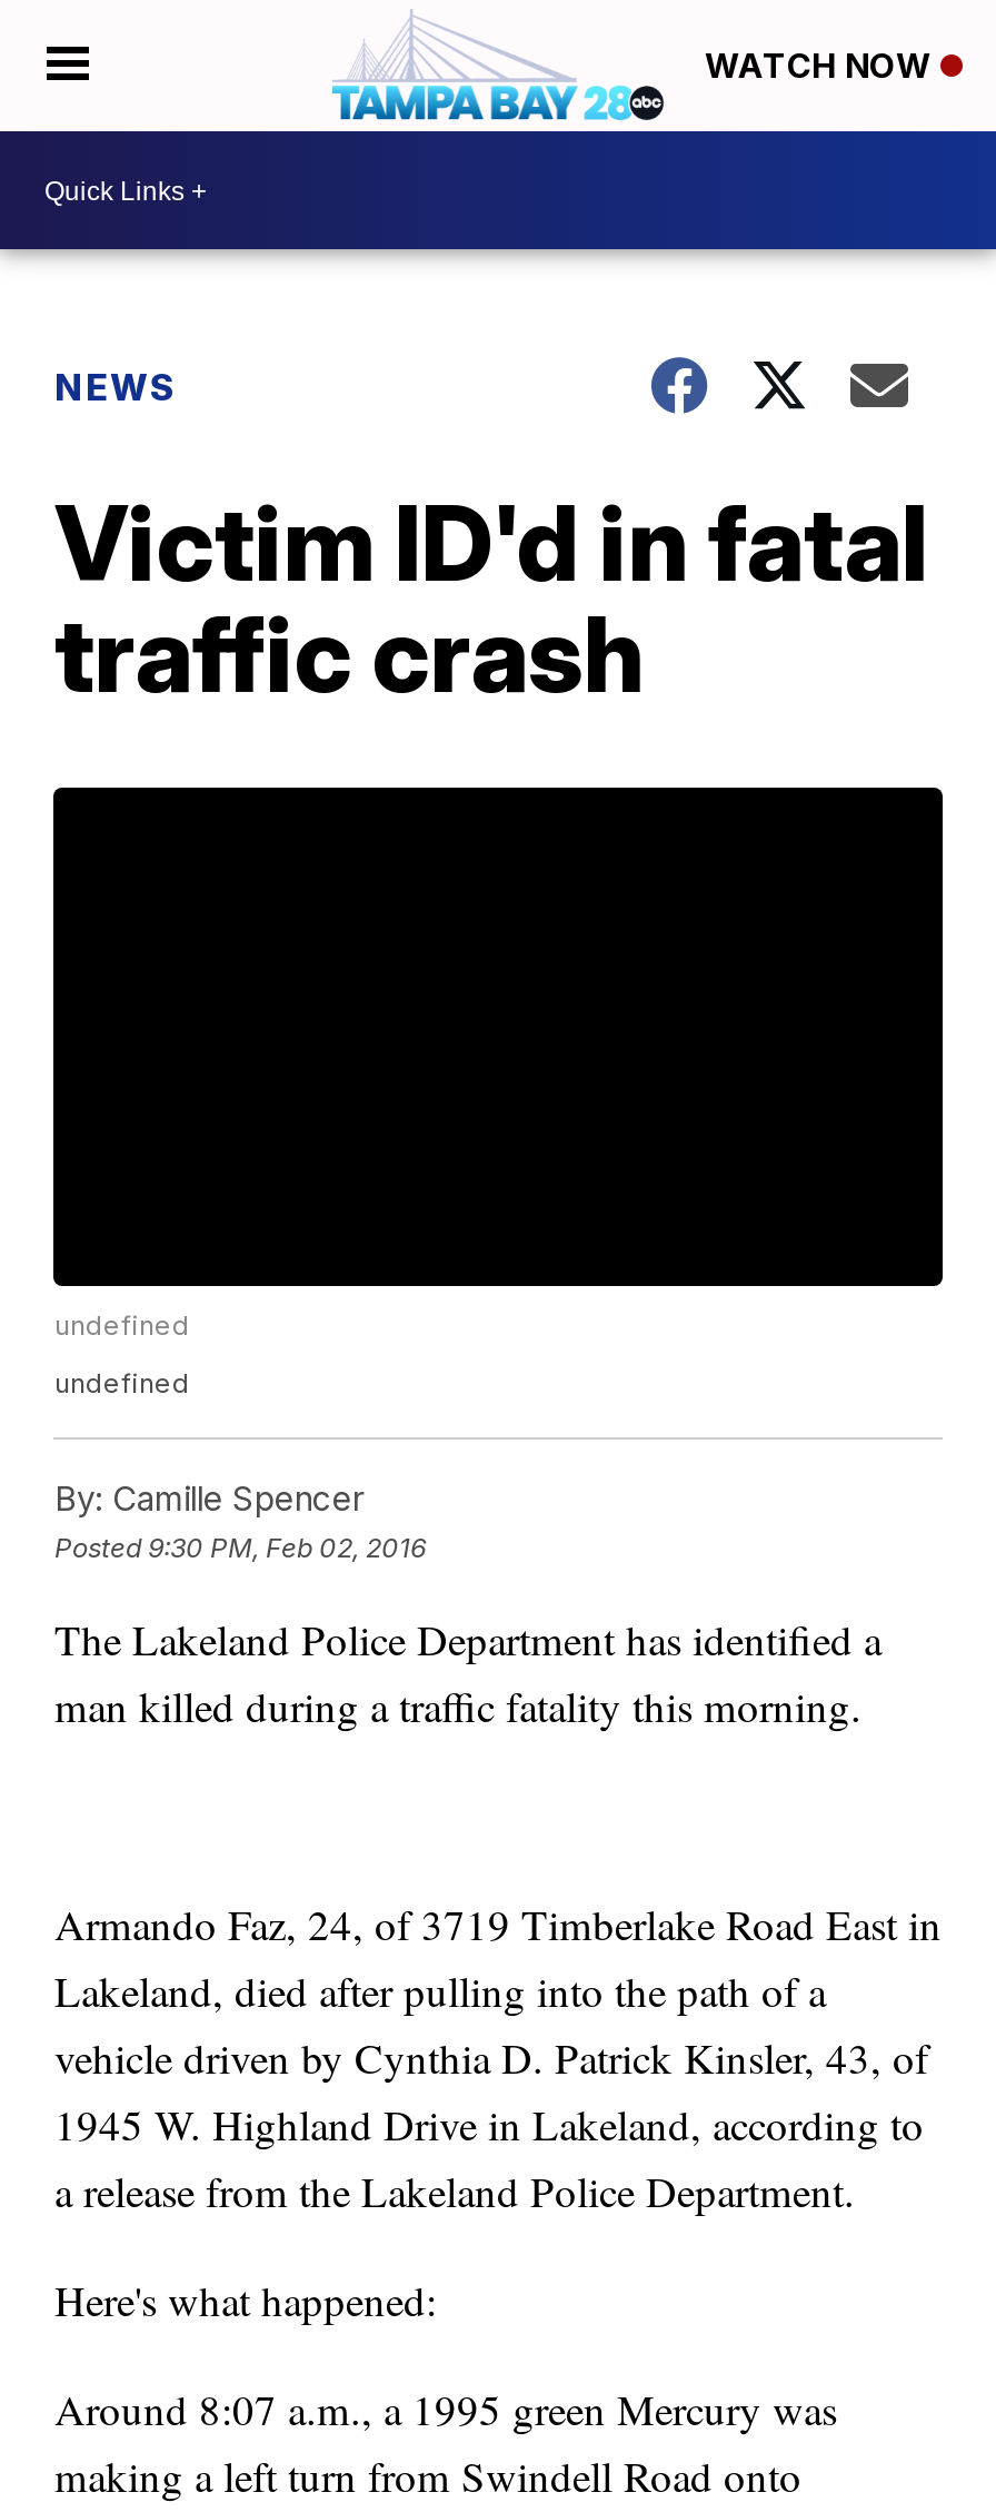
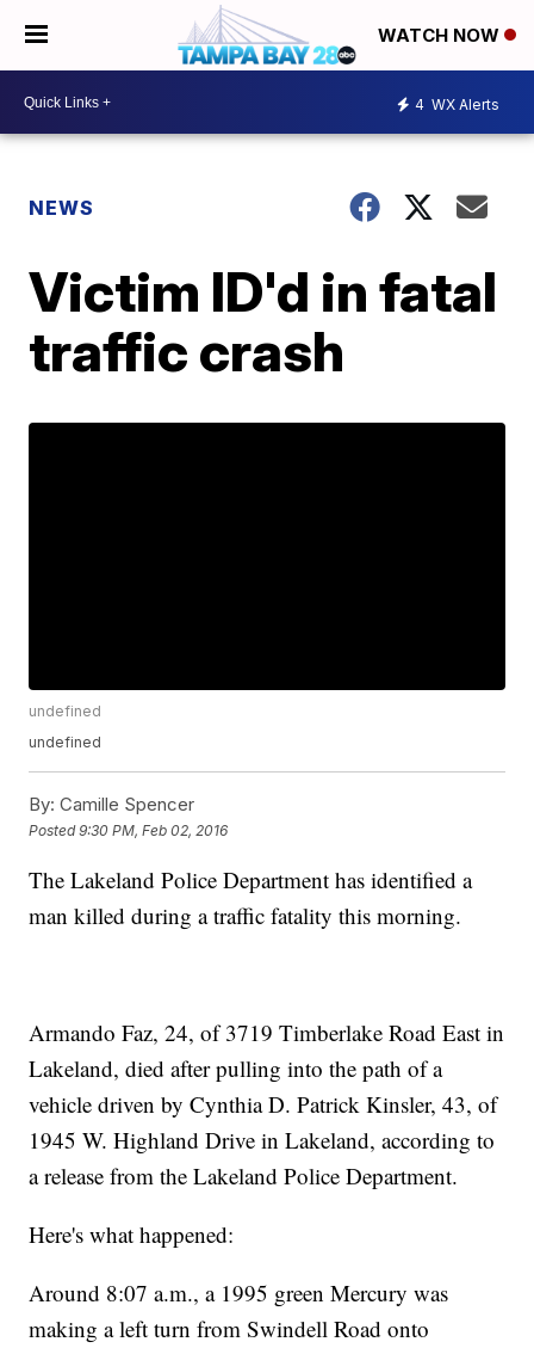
none -> [415,95,499,113] 4 WX Alerts

